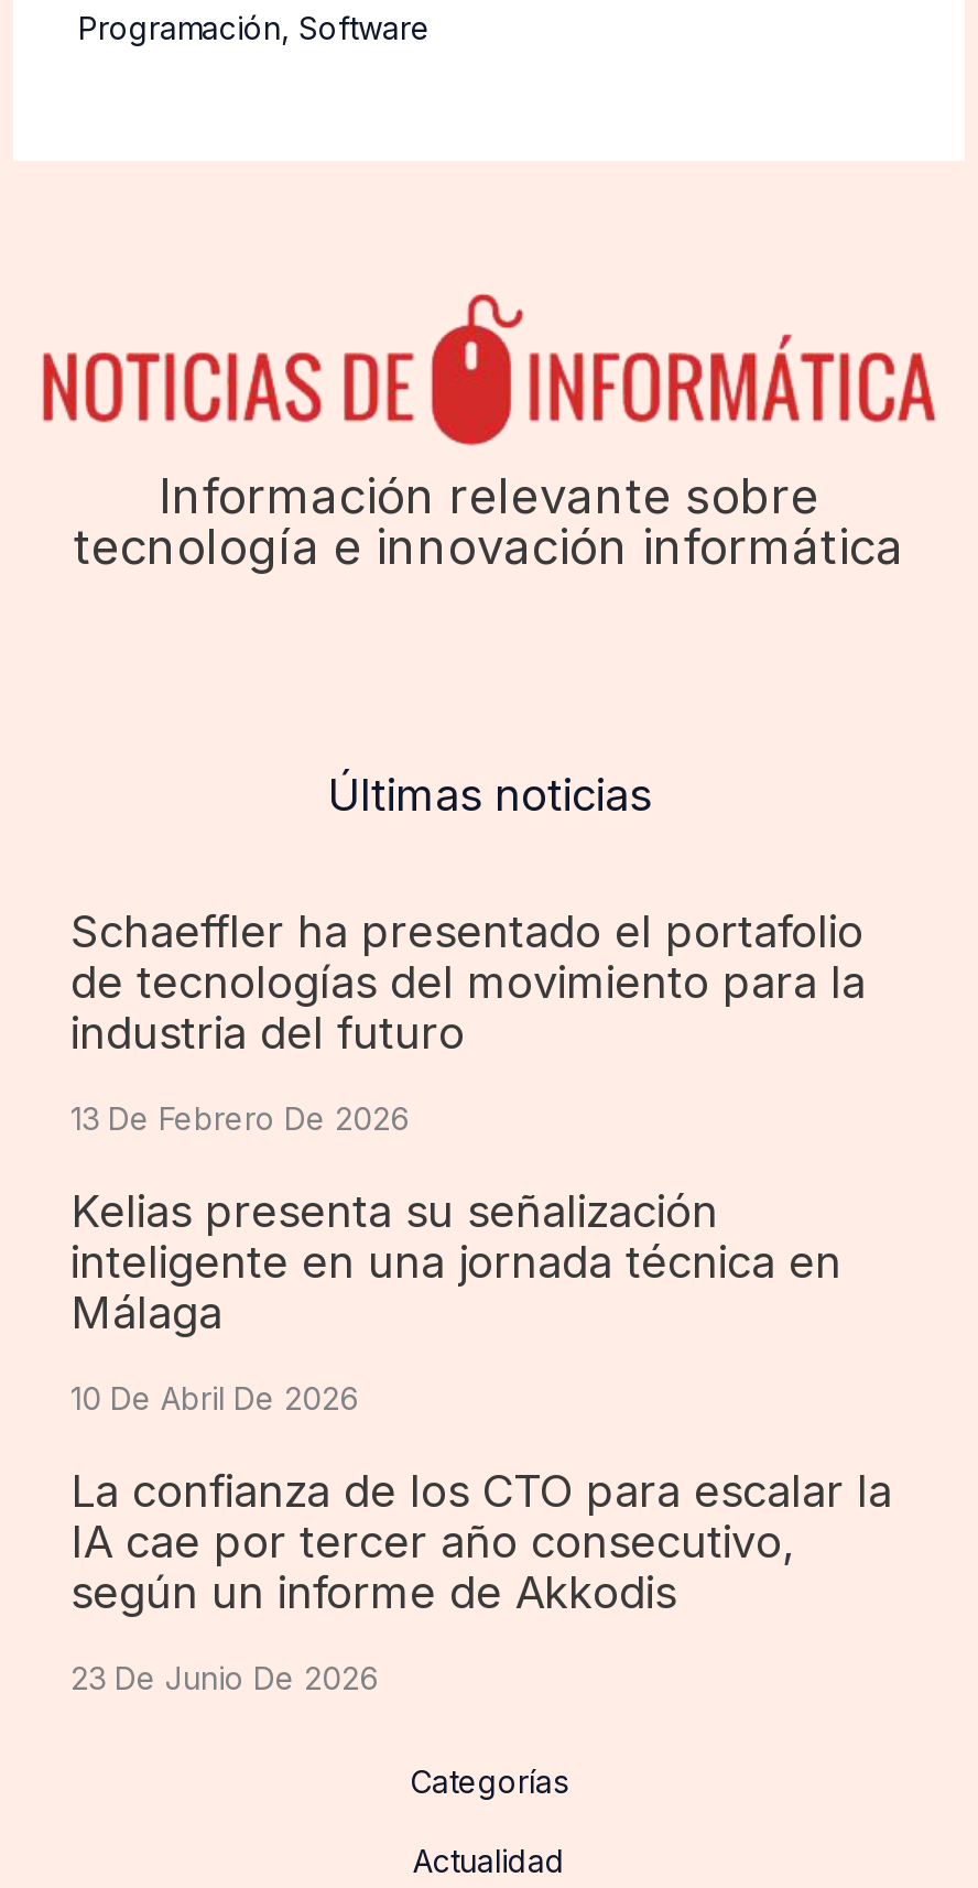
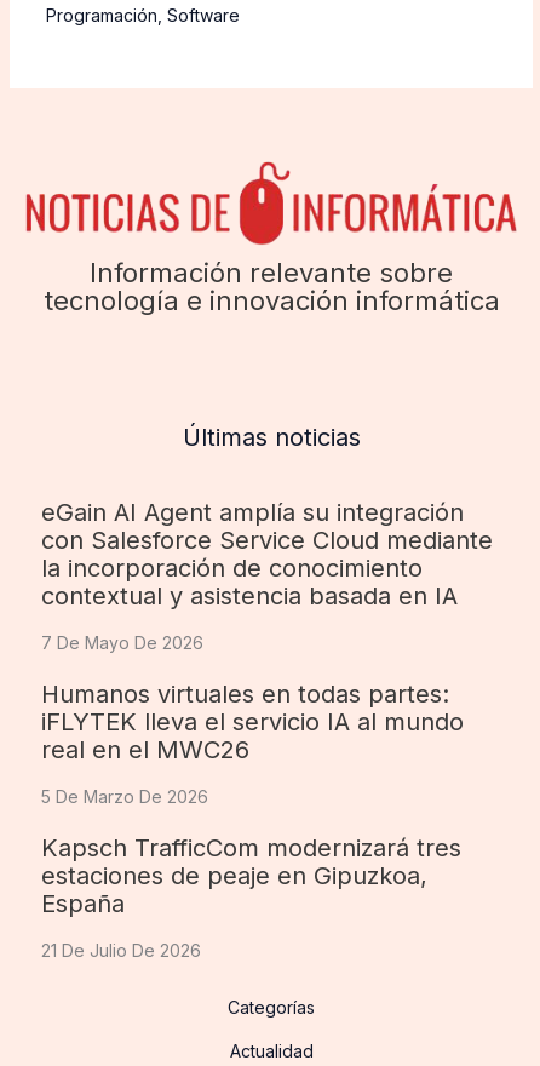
[70,905,866,1059] Schaeffler ha presentado el portafolio | de tecnologías del movimiento para la | industria del futuro -> [41,498,493,610] eGain AI Agent amplía su integración | con Salesforce Service Cloud mediante | la incorporación de conocimiento | contextual y asistencia basada en IA
[70,1099,410,1136] 13 De Febrero De 2026 -> [41,632,203,653] 7 De Mayo De 2026
[70,1185,841,1339] Kelias presenta su señalización | inteligente en una jornada técnica en | Málaga -> [41,679,464,764] Humanos virtuales en todas partes: | iFLYTEK lleva el servicio IA al mundo | real en el MWC26
[70,1379,359,1416] 10 De Abril De 2026 -> [41,786,208,807] 5 De Marzo De 2026
[70,1465,892,1619] La confianza de los CTO para escalar la | IA cae por tercer año consecutivo, | según un informe de Akkodis -> [41,833,461,918] Kapsch TrafficCom modernizará tres | estaciones de peaje en Gipuzkoa, | España
[70,1658,379,1696] 23 De Junio De 2026 -> [41,940,201,960] 21 De Julio De 2026

